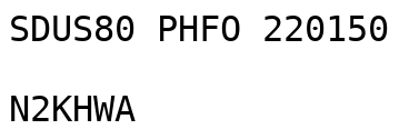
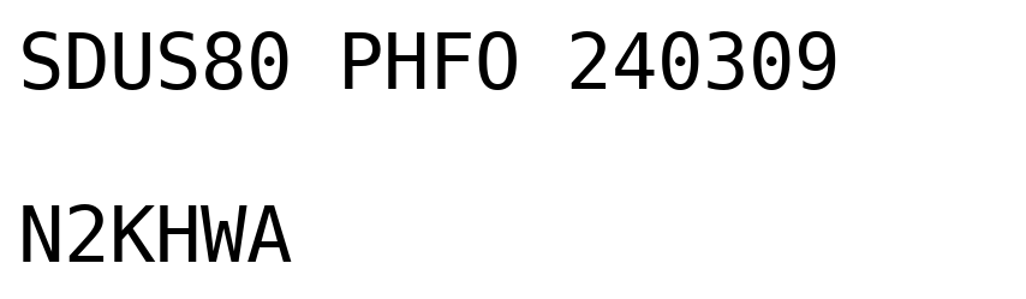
[9,9,389,49] SDUS80 PHFO 220150 -> [18,19,840,106] SDUS80 PHFO 240309

